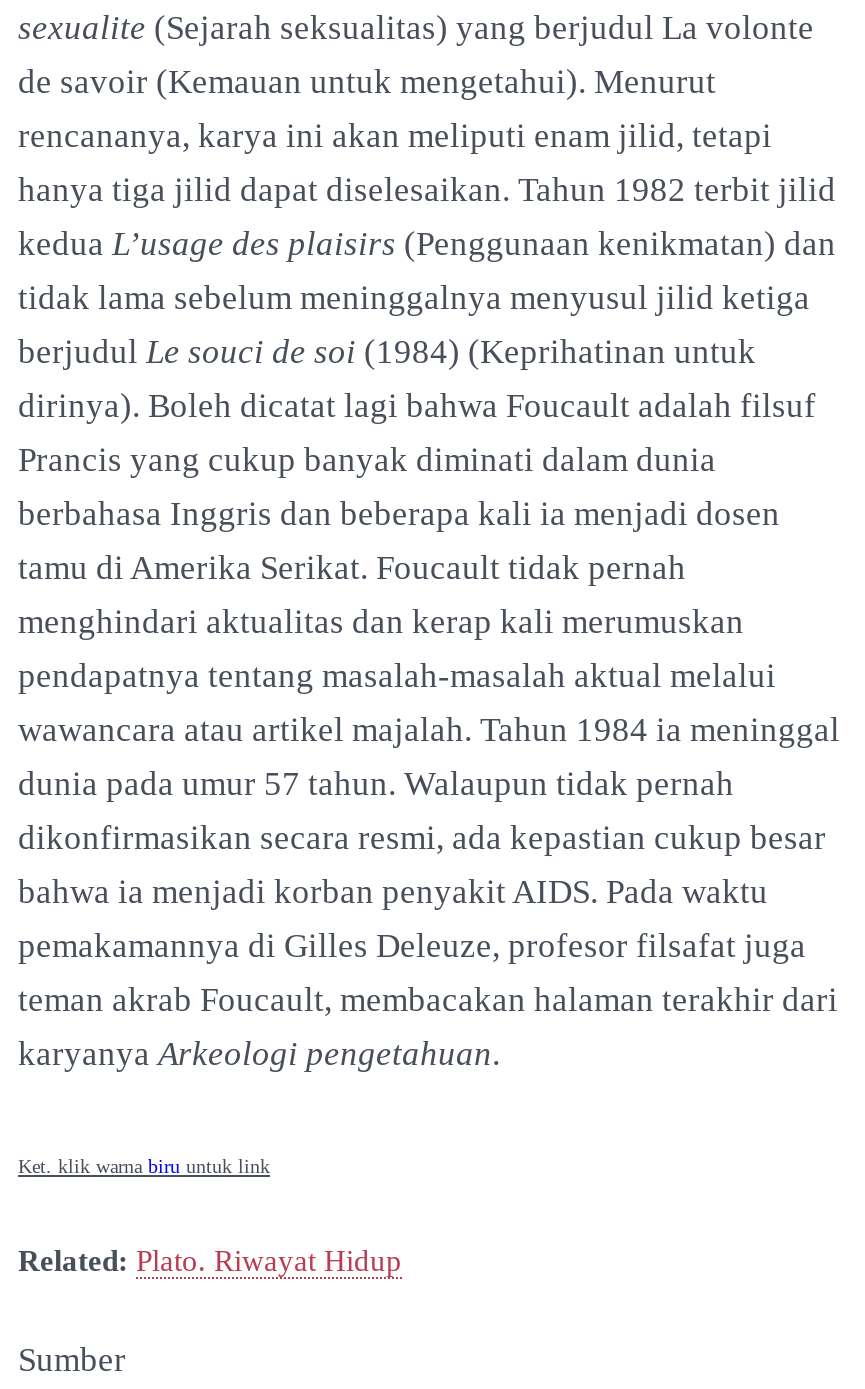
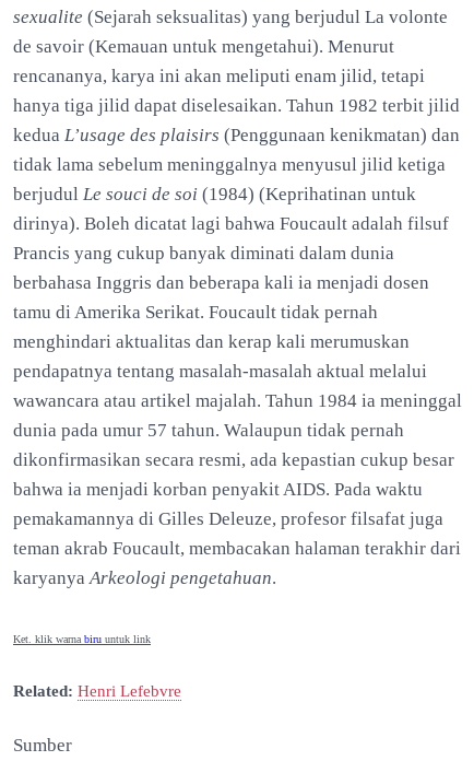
[18,1245,402,1277] Related: Plato. Riwayat Hidup -> [13,682,181,700] Related: Henri Lefebvre

